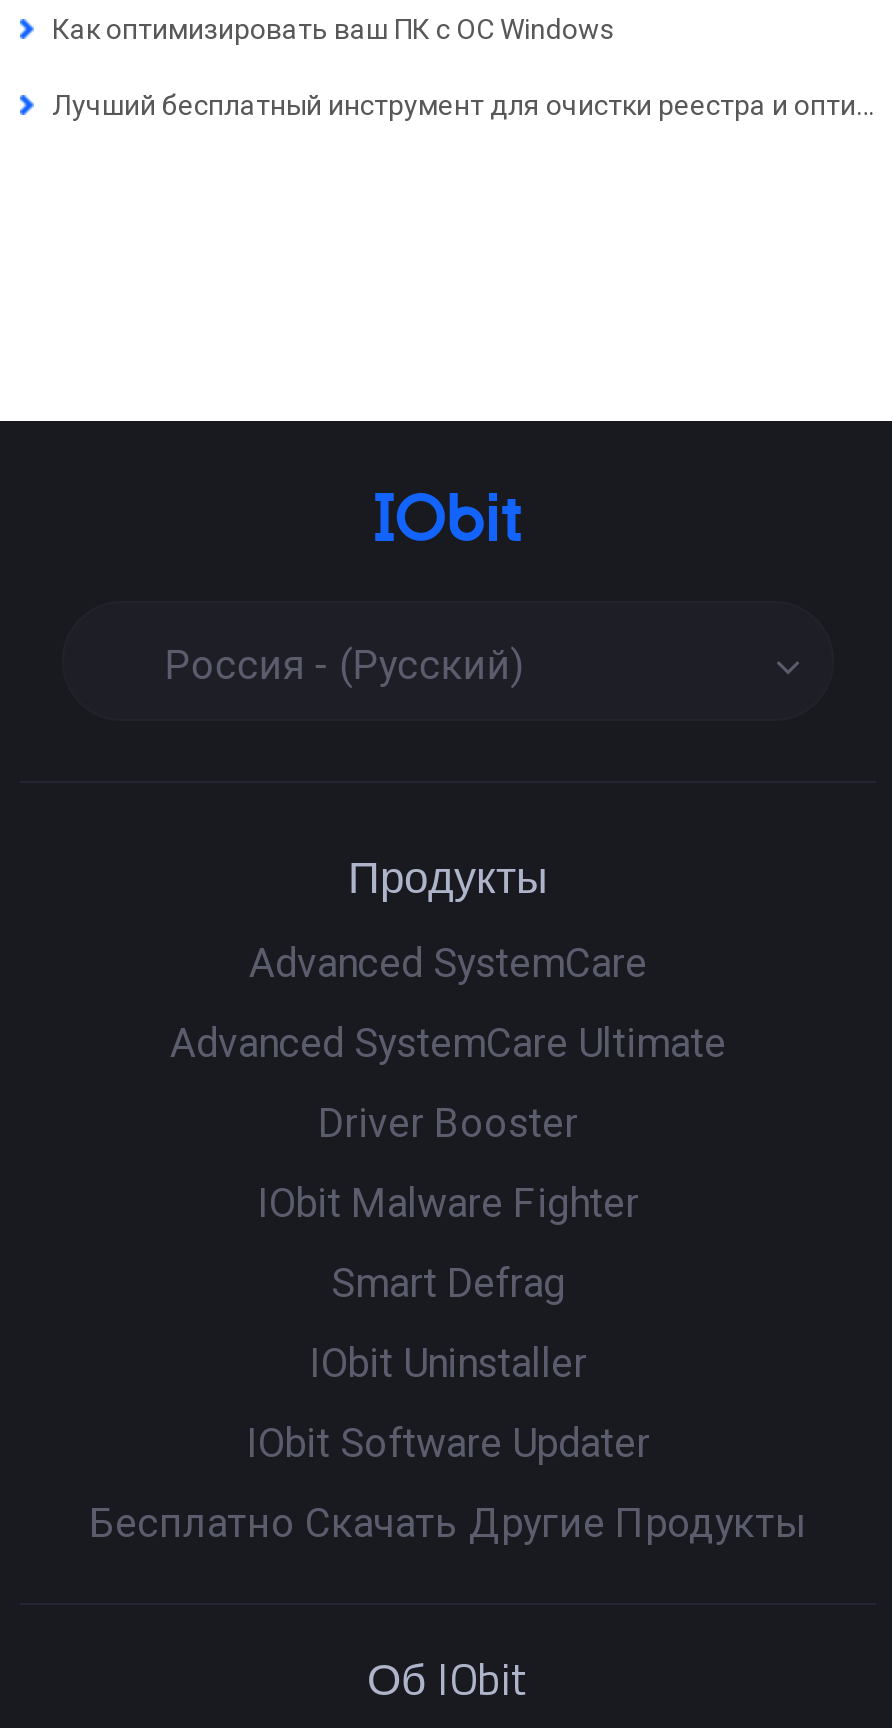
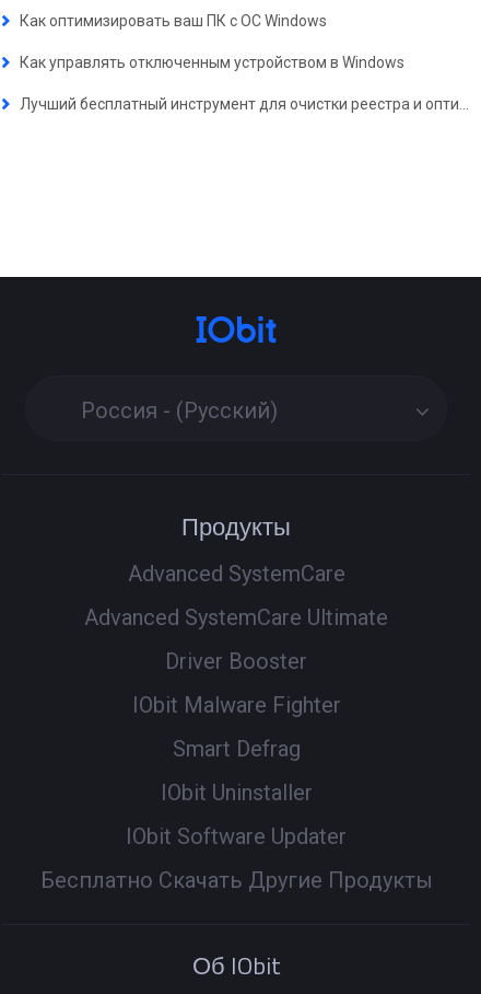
none -> [20,54,404,71] Как управлять отключенным устройством в Windows

